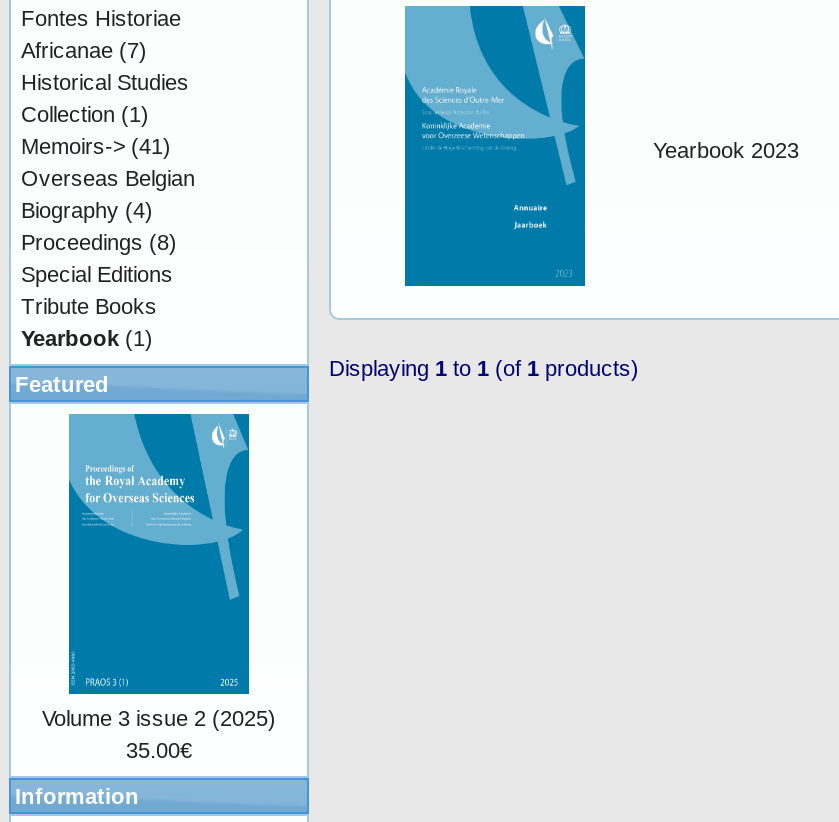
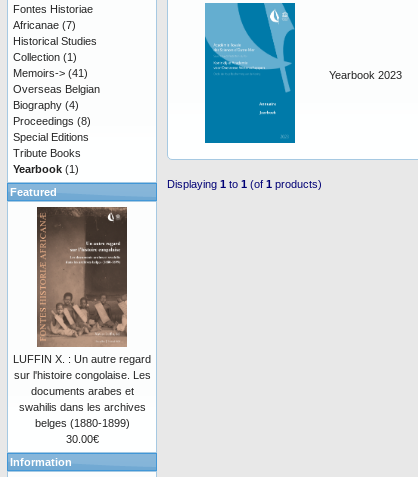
[67,412,251,564] [image] -> [36,206,128,346] [image]
[42,706,276,762] Volume 3 issue 2 (2025) | 35.00€ -> [13,353,151,445] LUFFIN X. : Un autre regard | sur l'histoire congolaise. Les | documents arabes et | swahilis dans les archives | belges (1880-1899) | 30.00€

